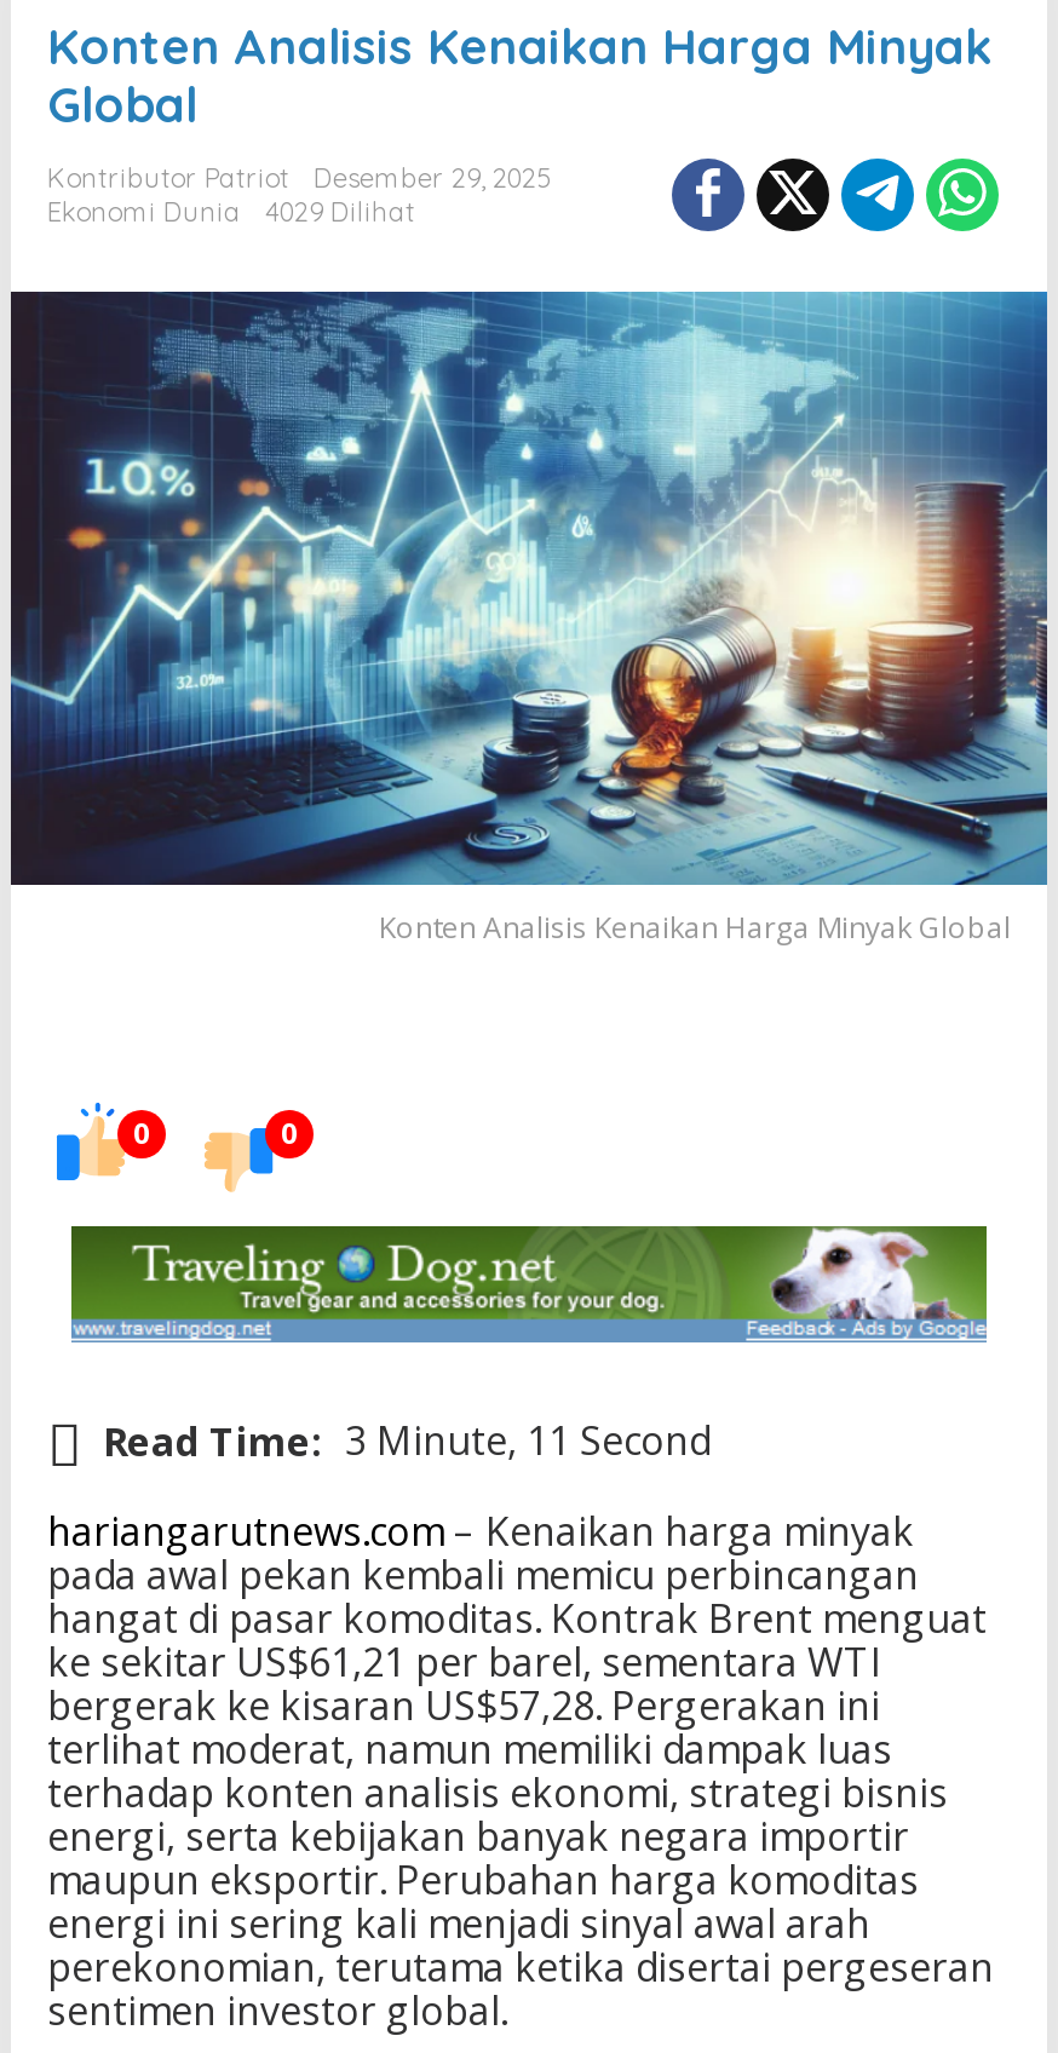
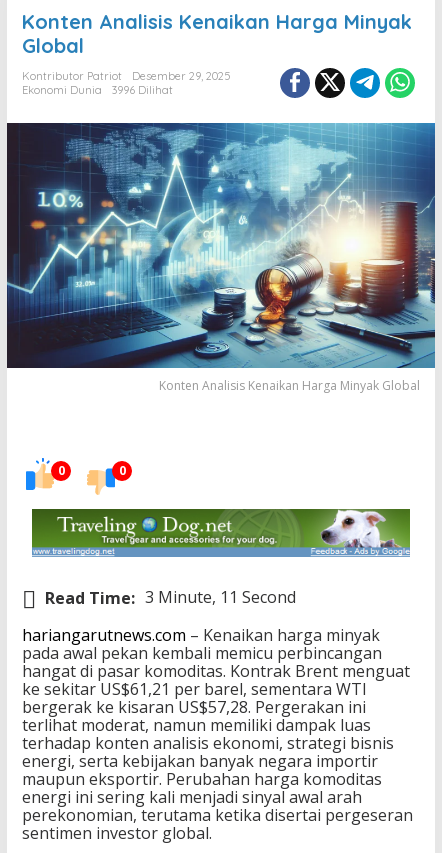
[47,196,415,230] Ekonomi Dunia 4029 Dilihat -> [22,83,173,97] Ekonomi Dunia 3996 Dilihat

